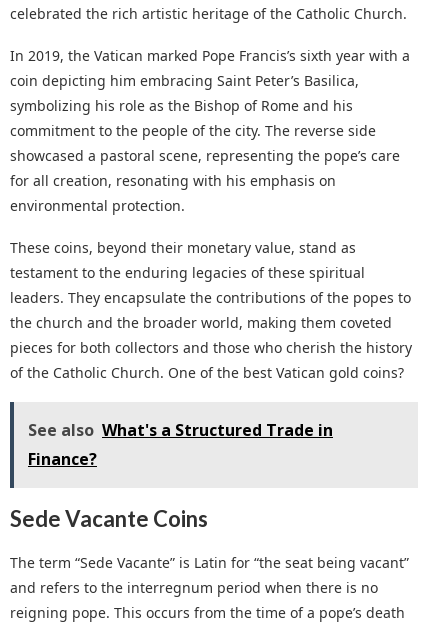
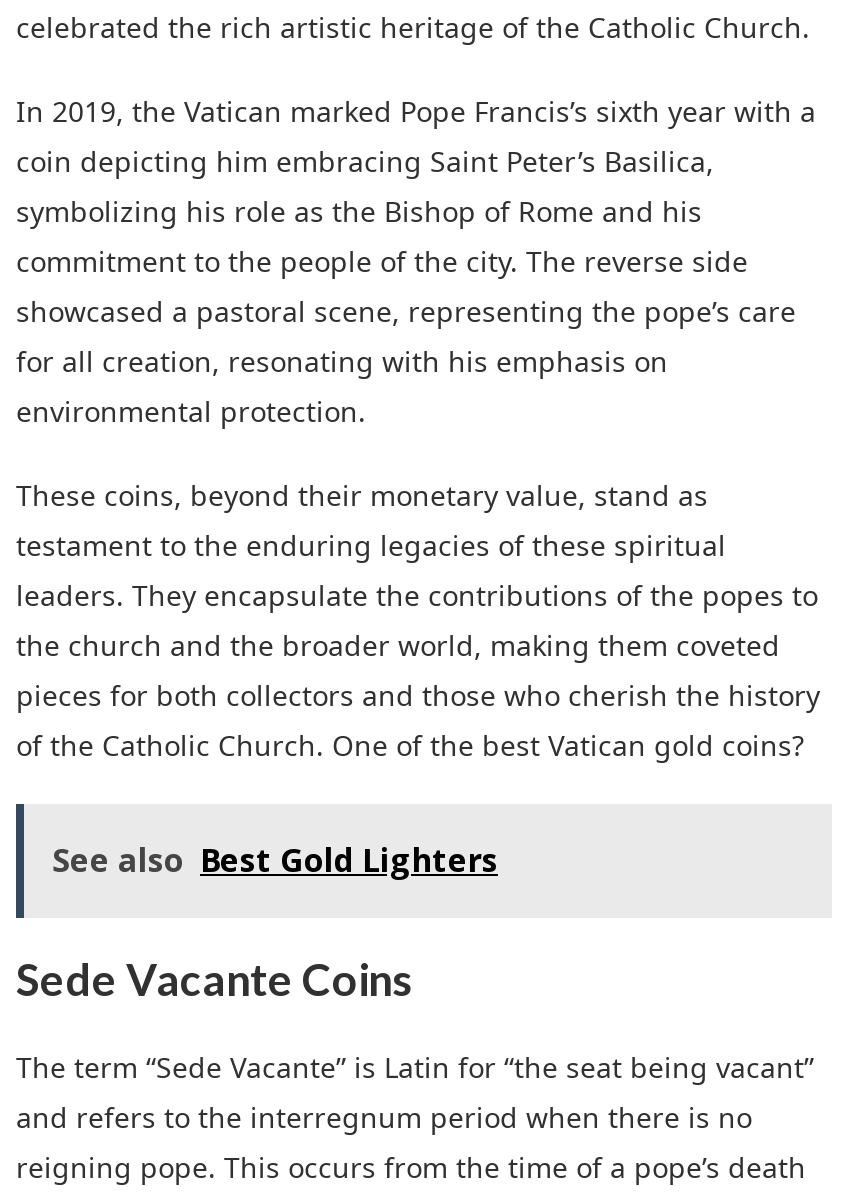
[28,419,333,470] See also What's a Structured Trade in | Finance? -> [52,838,498,882] See also Best Gold Lighters

